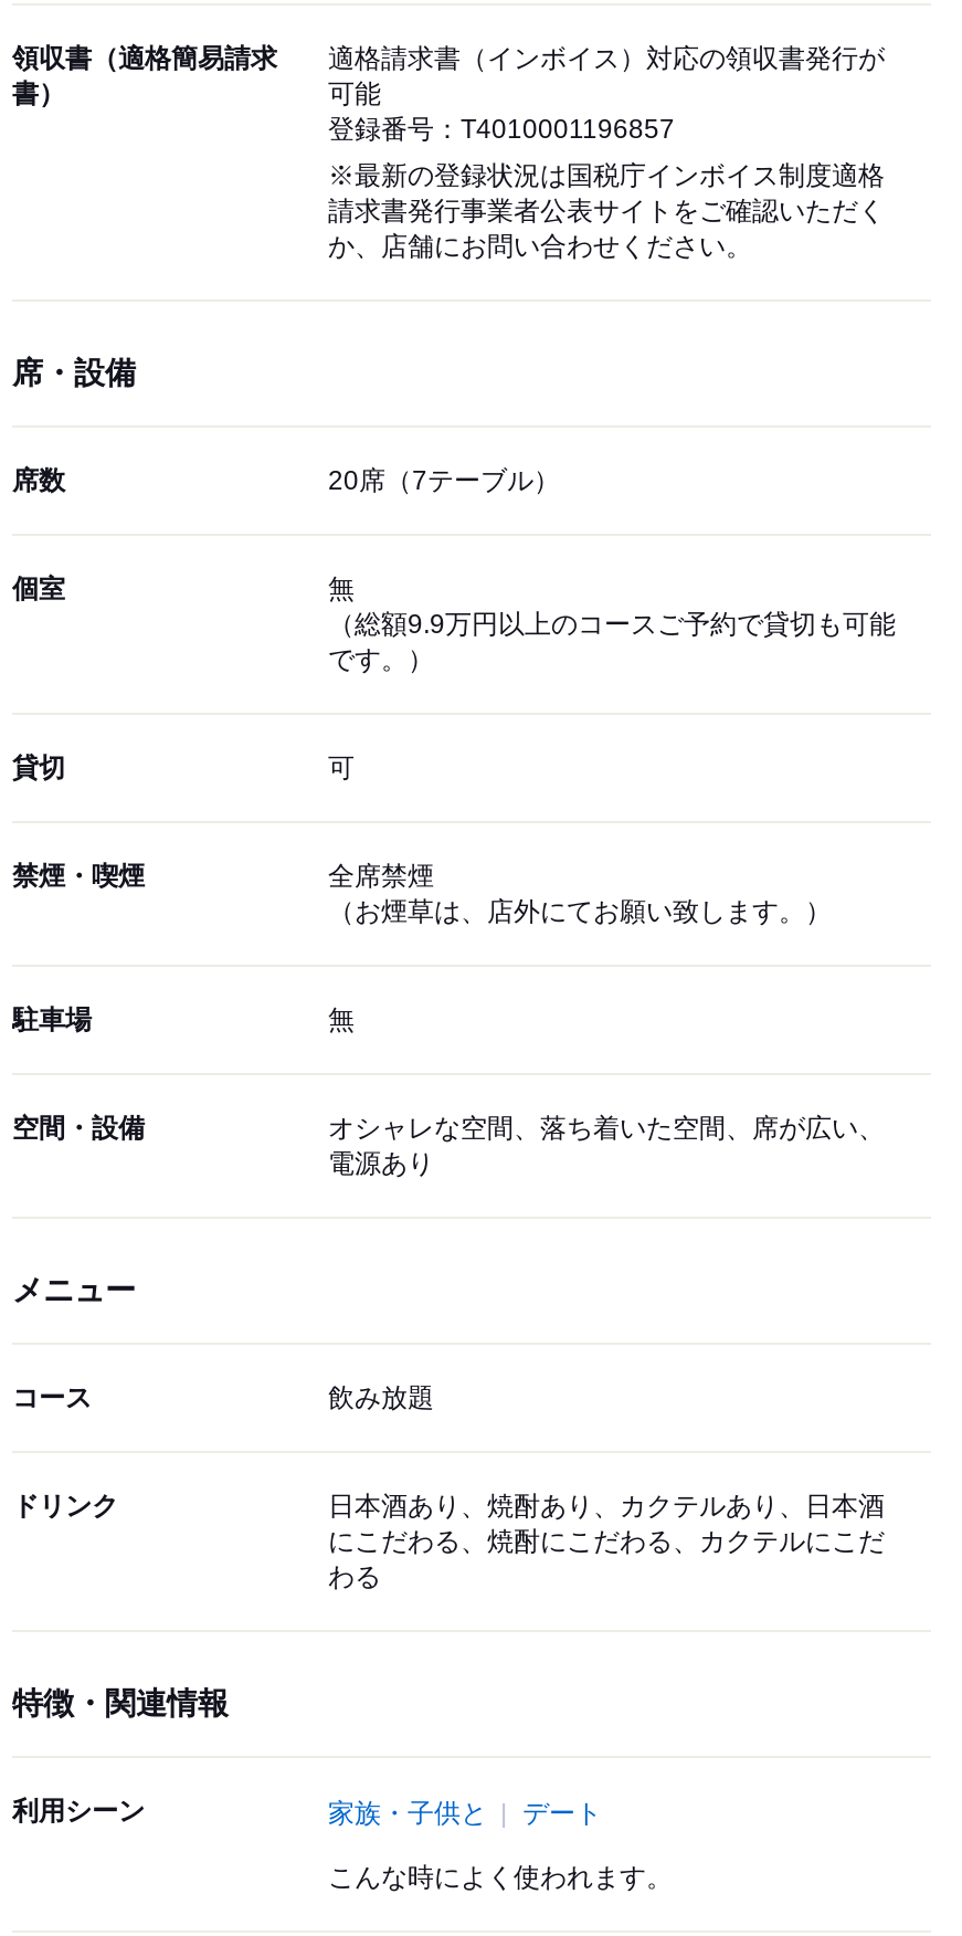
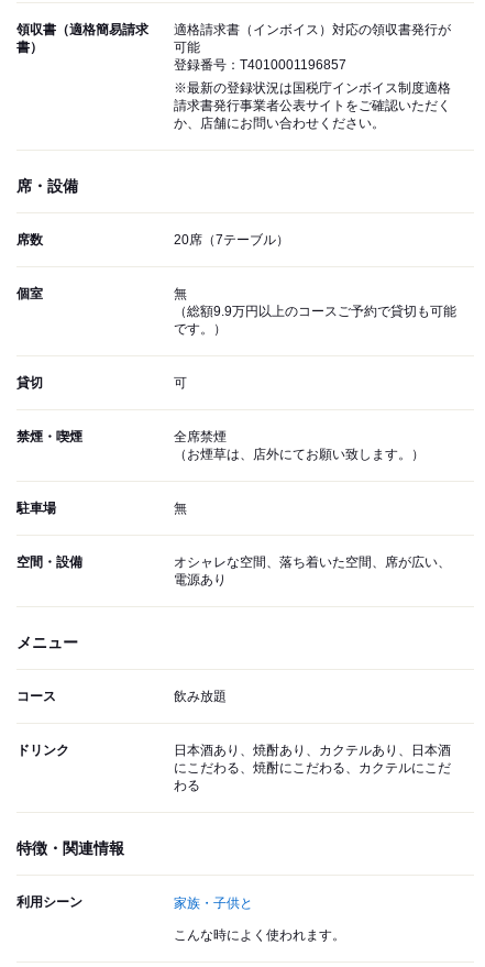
[522,1798,602,1829] デート -> none

